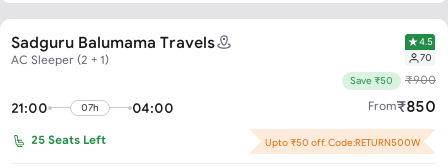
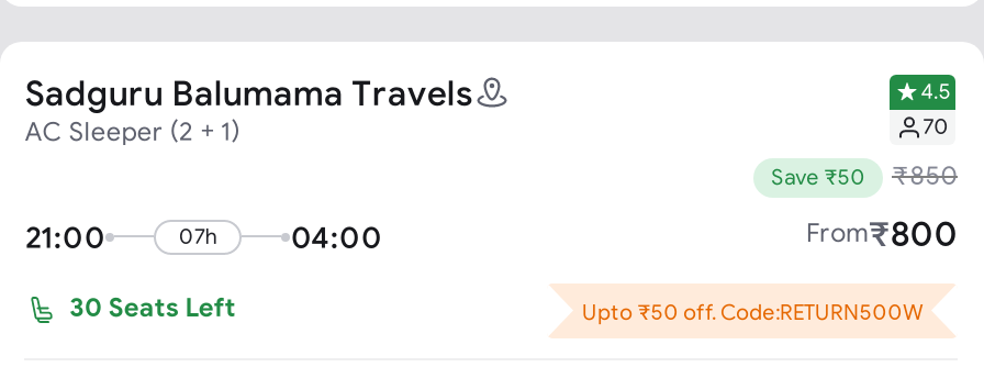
[350,73,436,86] Save ₹50 ₹900 -> [771,160,958,189] Save ₹50 ₹850
[368,97,436,115] From₹850 -> [806,213,958,253] From₹800
[31,133,106,146] 25 Seats Left -> [69,293,235,322] 30 Seats Left

